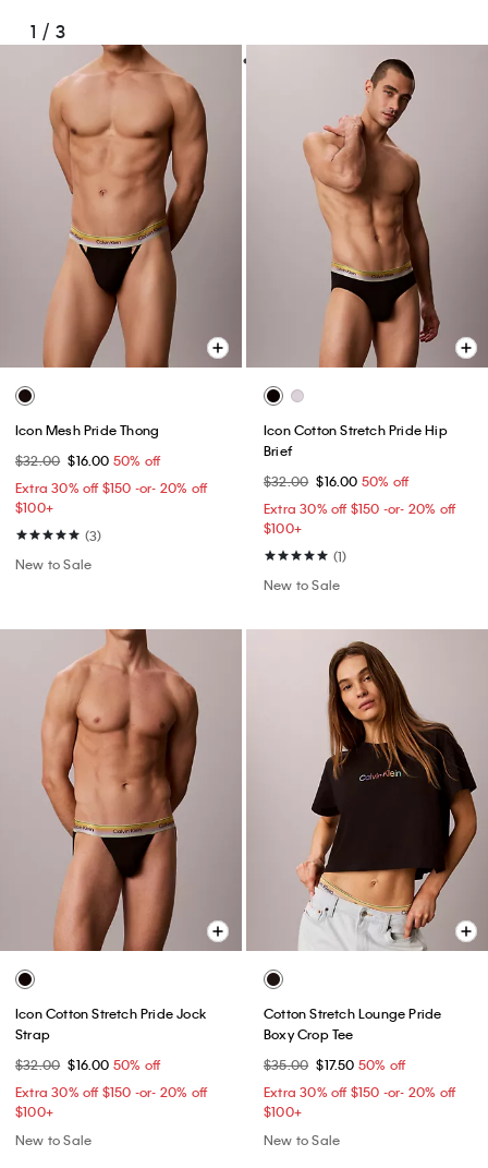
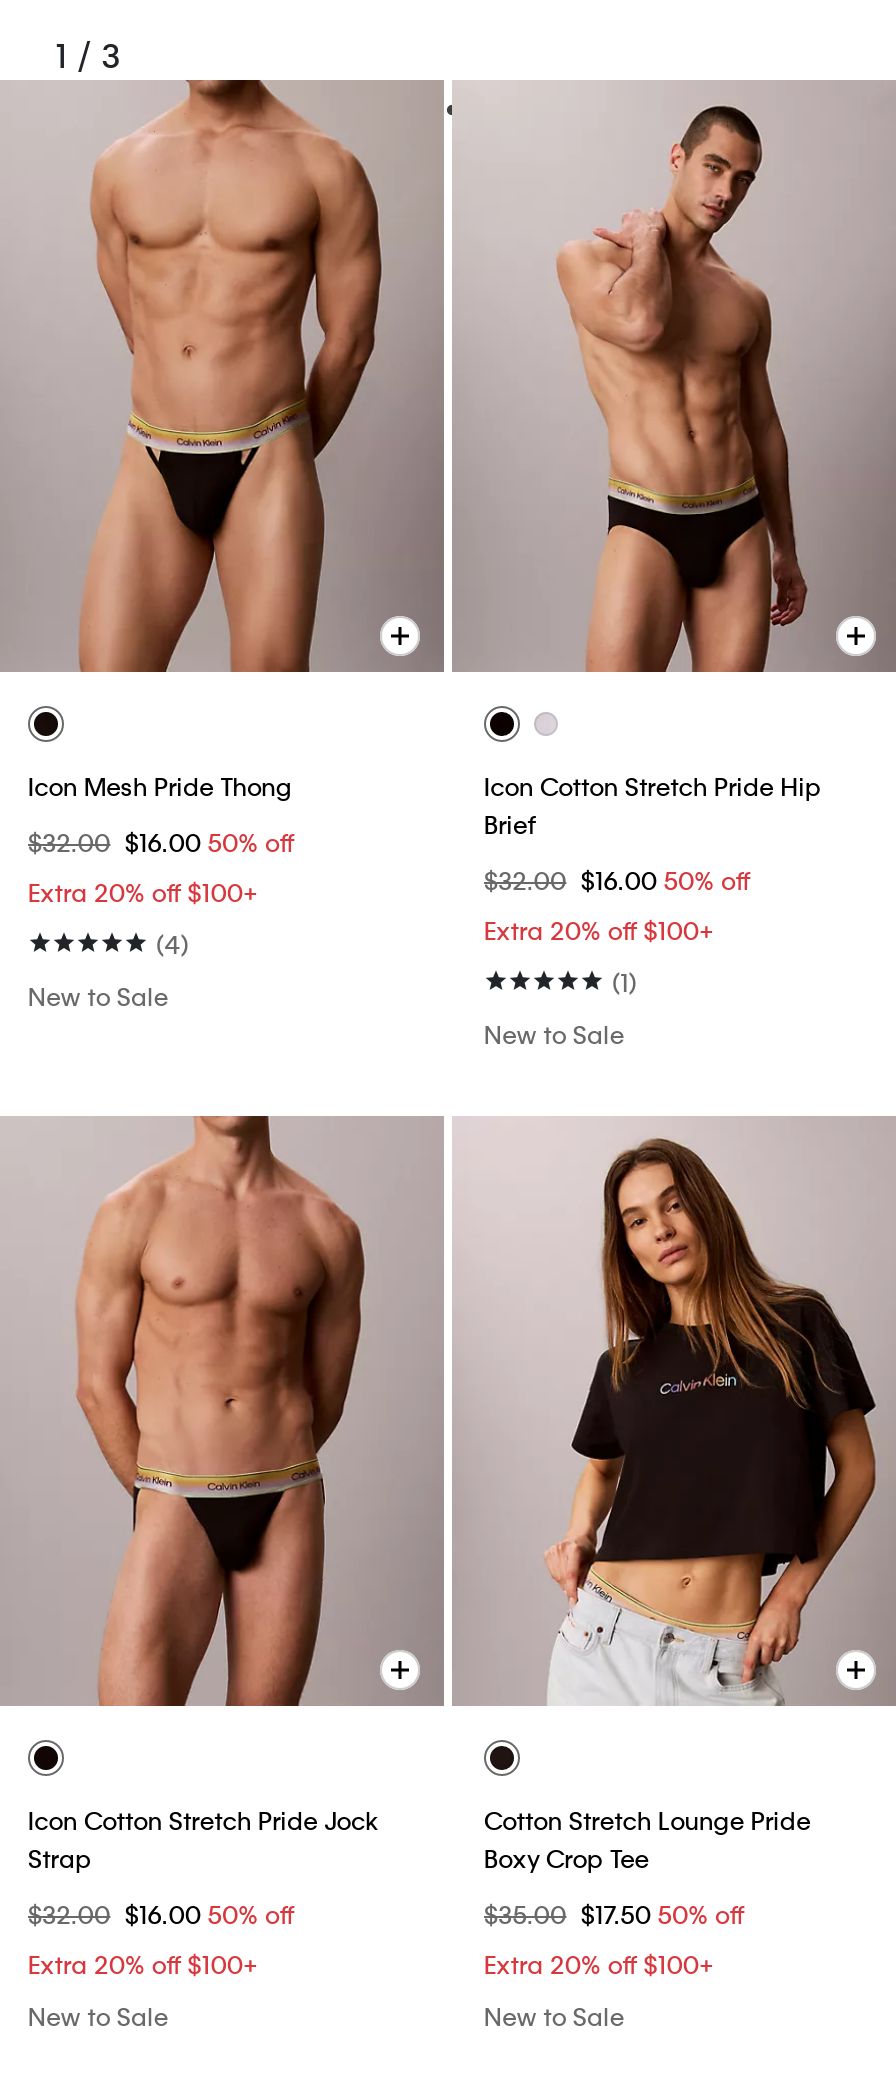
[15,478,207,516] Extra 30% off $150 -or- 20% off | $100+ -> [28,875,258,907] Extra 20% off $100+
[264,499,456,536] Extra 30% off $150 -or- 20% off | $100+ -> [484,913,714,945] Extra 20% off $100+
[85,526,102,544] (3) -> [156,927,189,959] (4)
[15,1083,207,1120] Extra 30% off $150 -or- 20% off | $100+ -> [28,1948,258,1980] Extra 20% off $100+
[264,1083,456,1120] Extra 30% off $150 -or- 20% off | $100+ -> [484,1948,714,1980] Extra 20% off $100+

